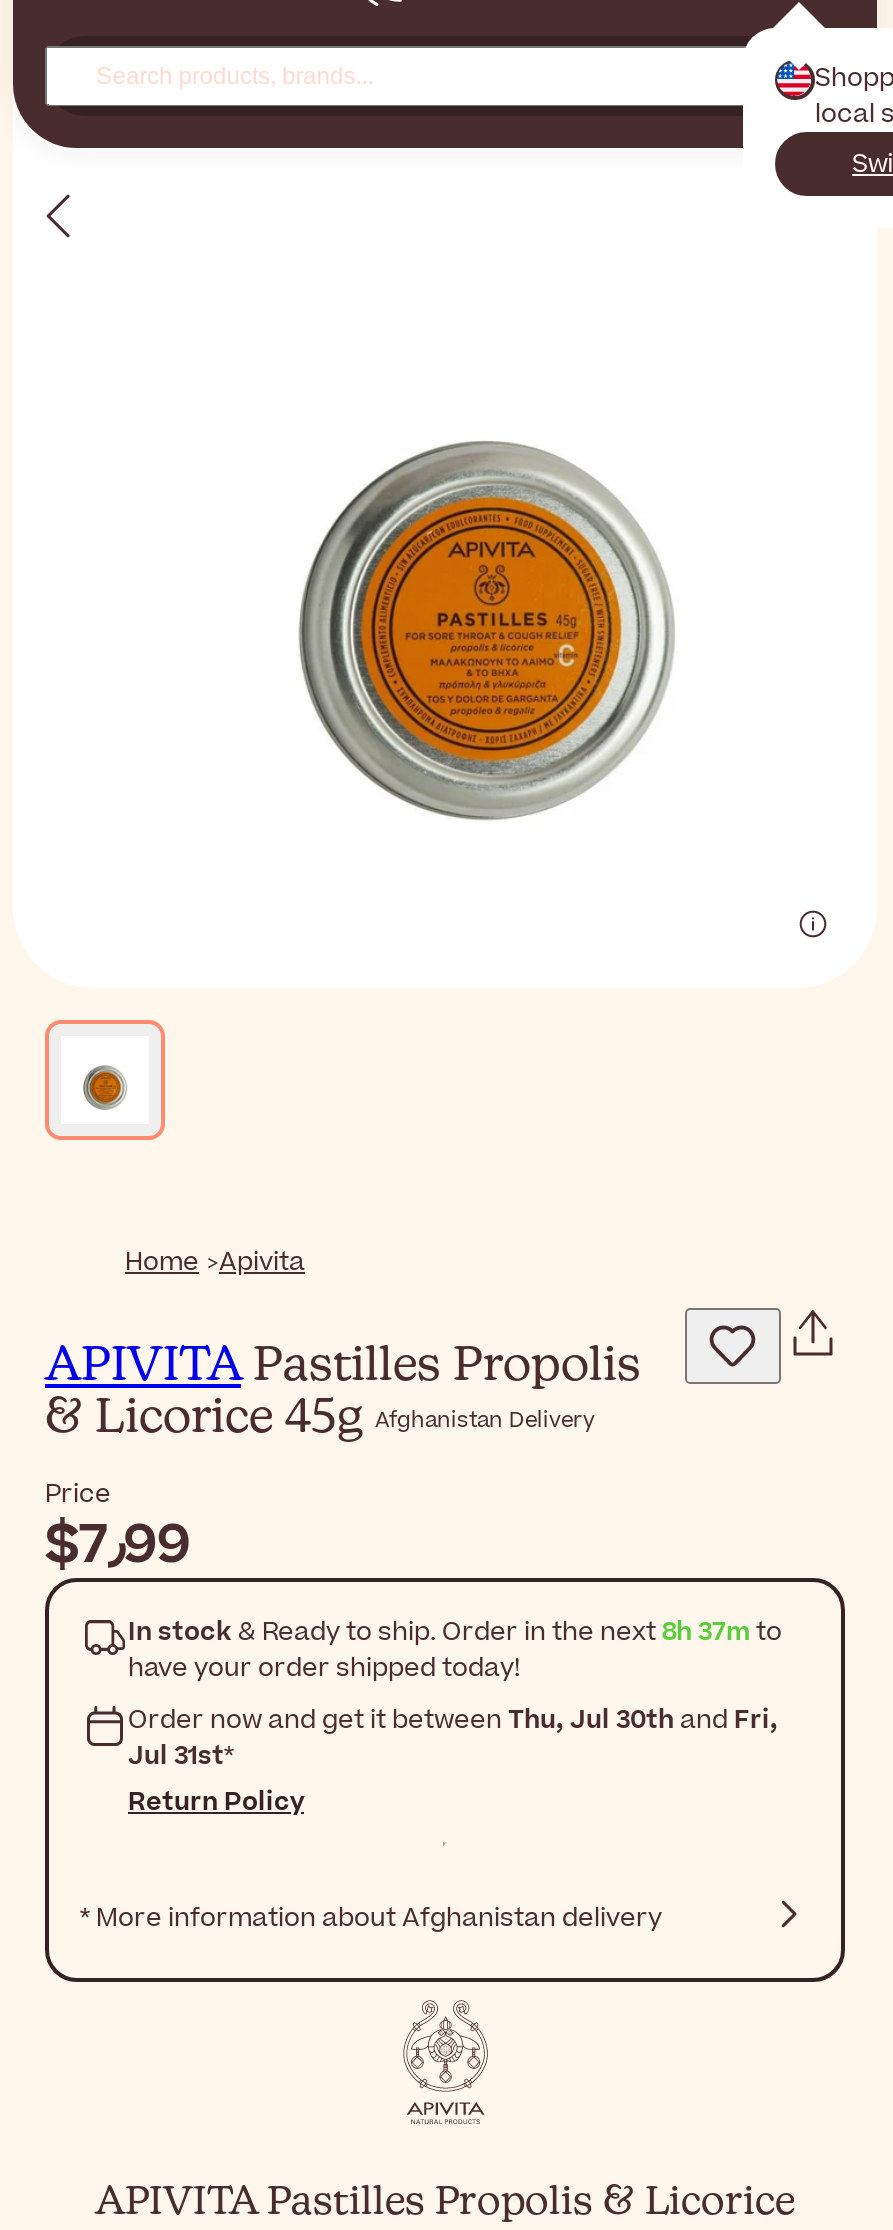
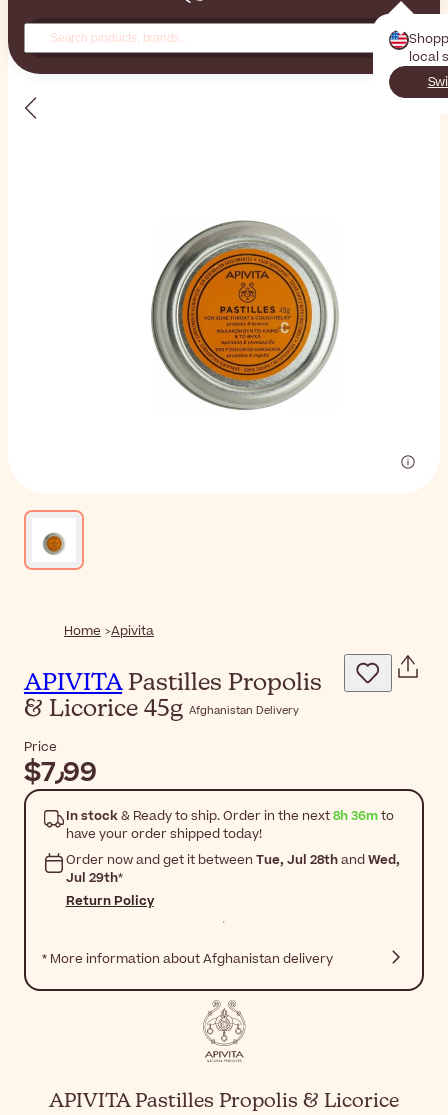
[128,1613,782,1649] In stock & Ready to ship. Order in the next 8h 37m to -> [65,807,393,825] In stock & Ready to ship. Order in the next 8h 36m to
[128,1701,778,1737] Order now and get it between Thu, Jul 30th and Fri, -> [65,851,399,869] Order now and get it between Tue, Jul 28th and Wed,
[128,1737,234,1773] Jul 31st* -> [65,869,122,887] Jul 29th*

